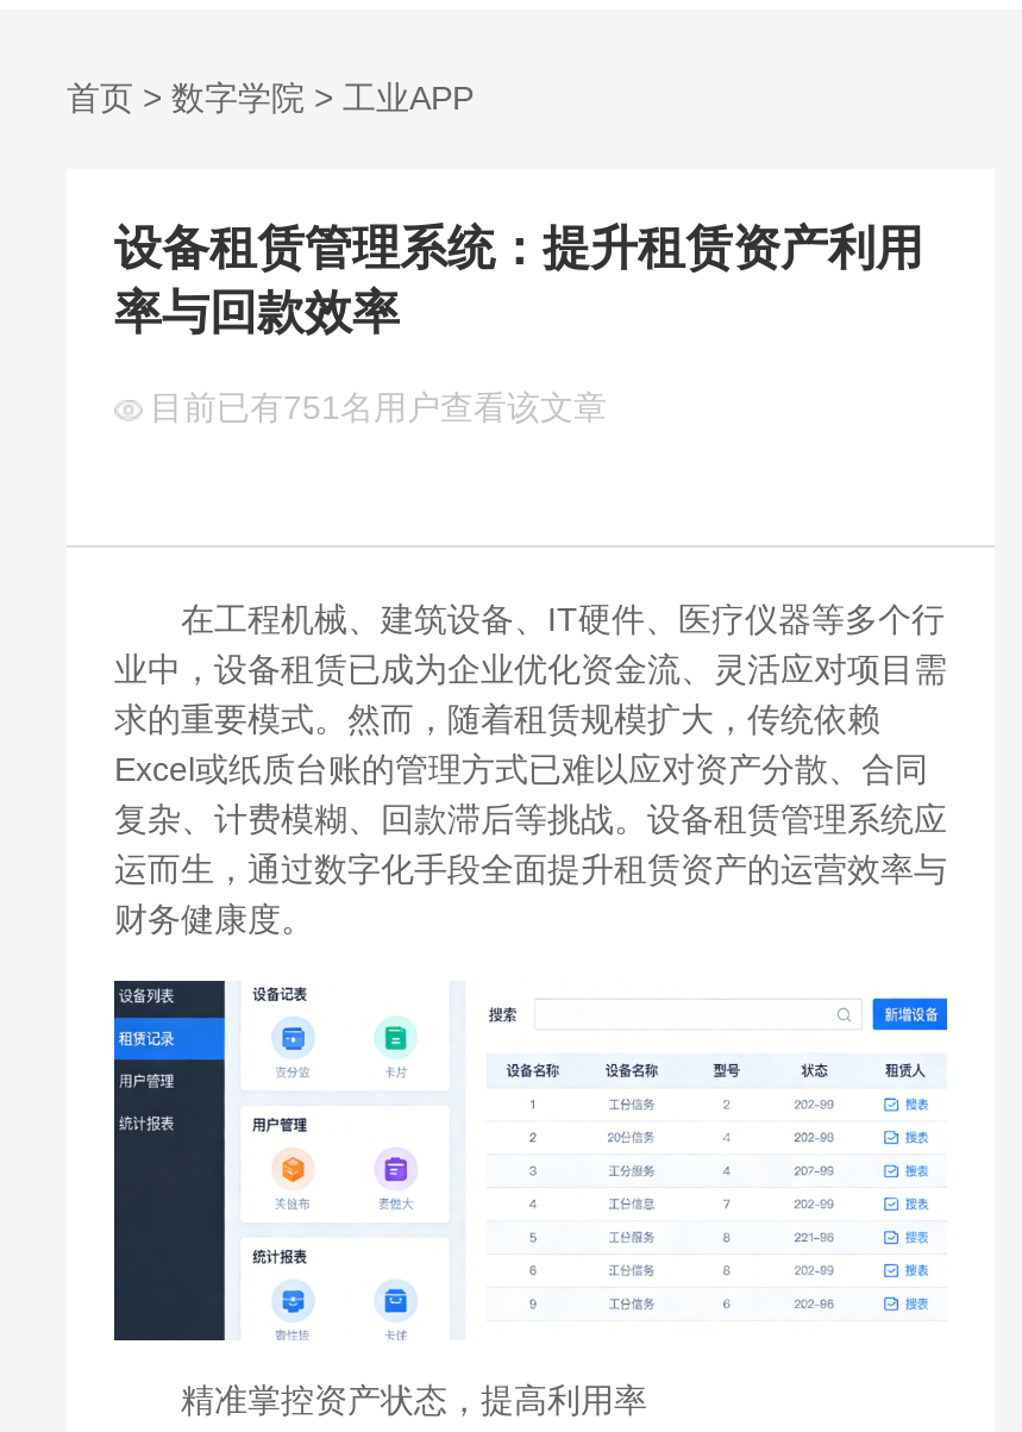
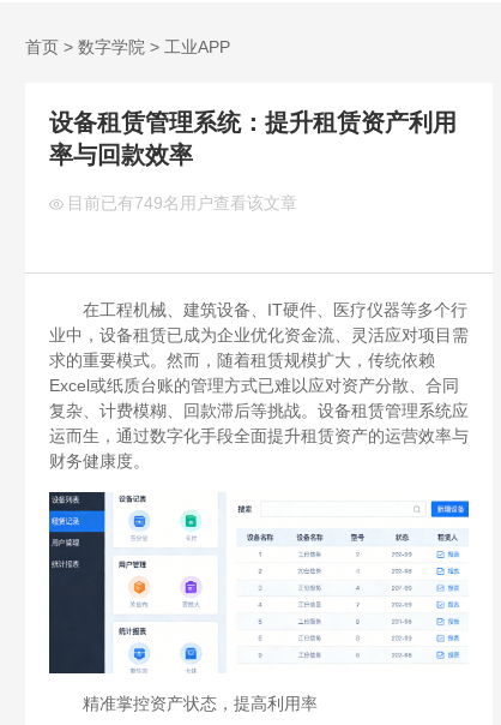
[150,388,607,426] 目前已有751名用户查看该文章 -> [67,193,297,212] 目前已有749名用户查看该文章

